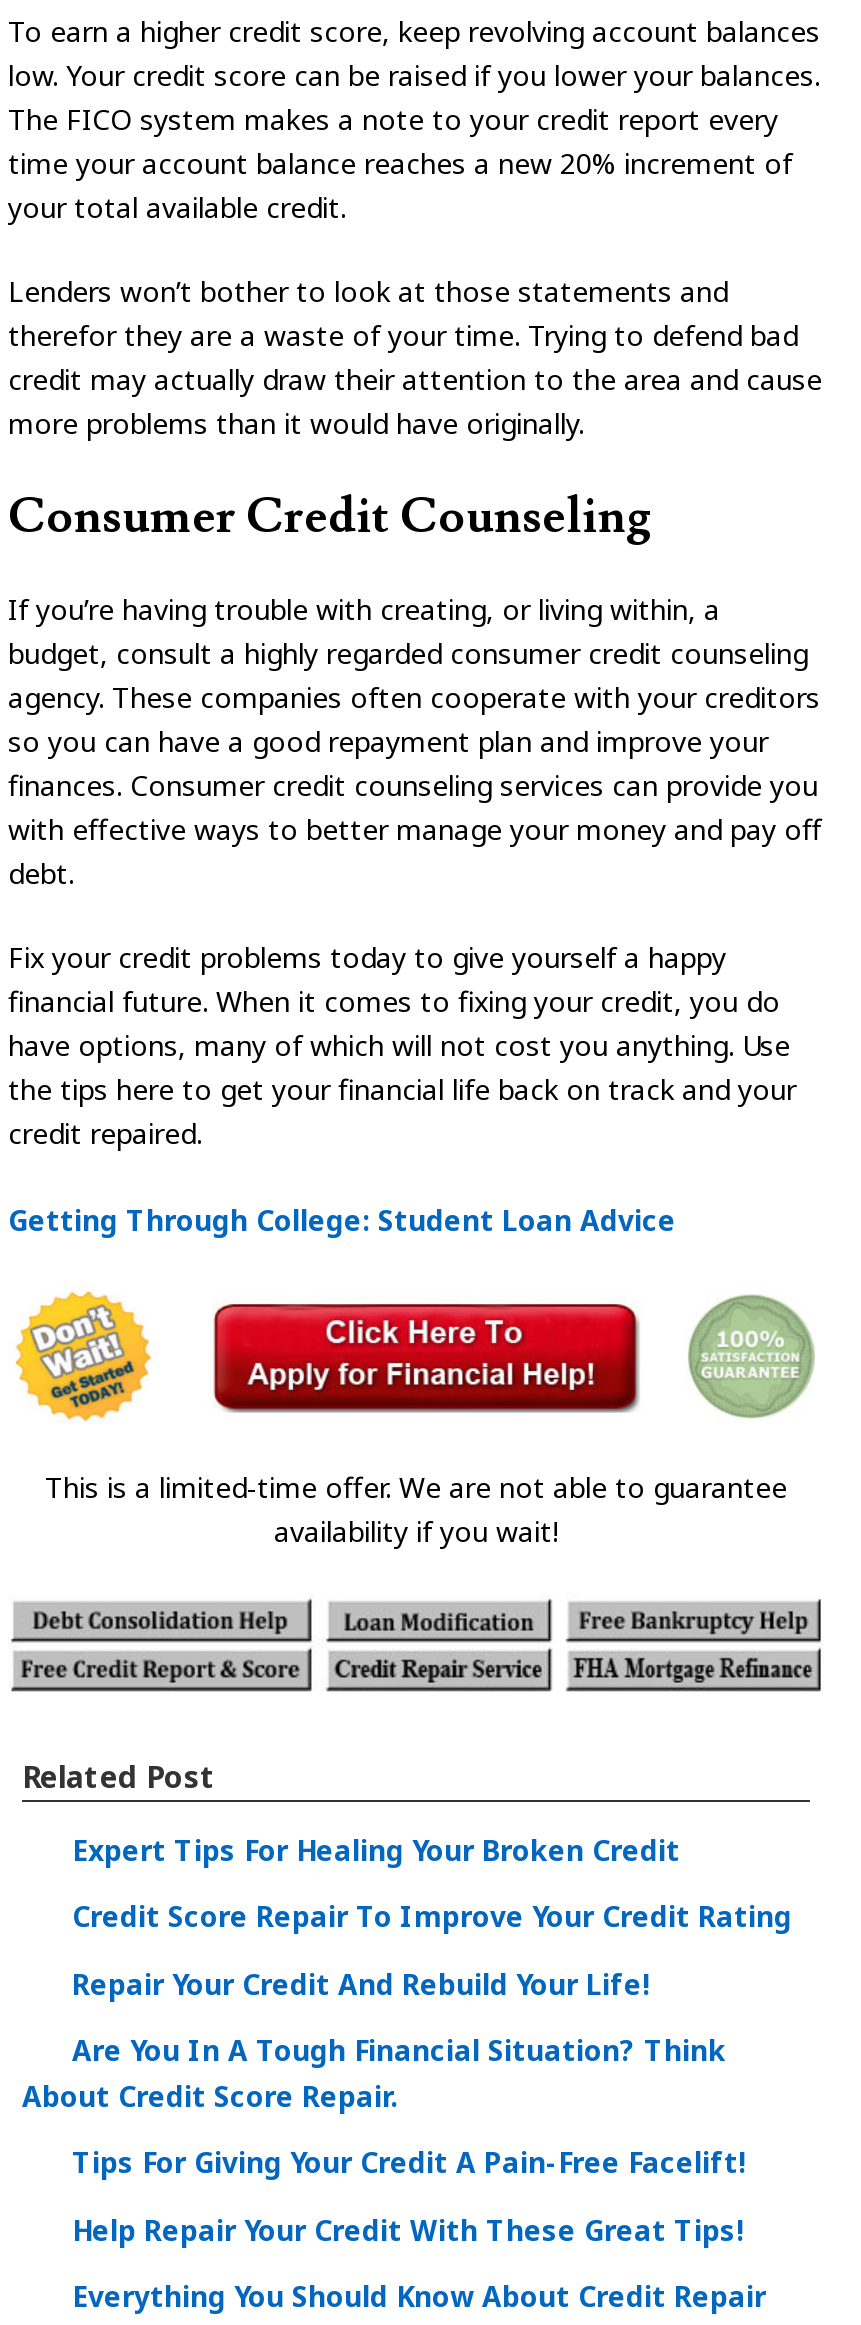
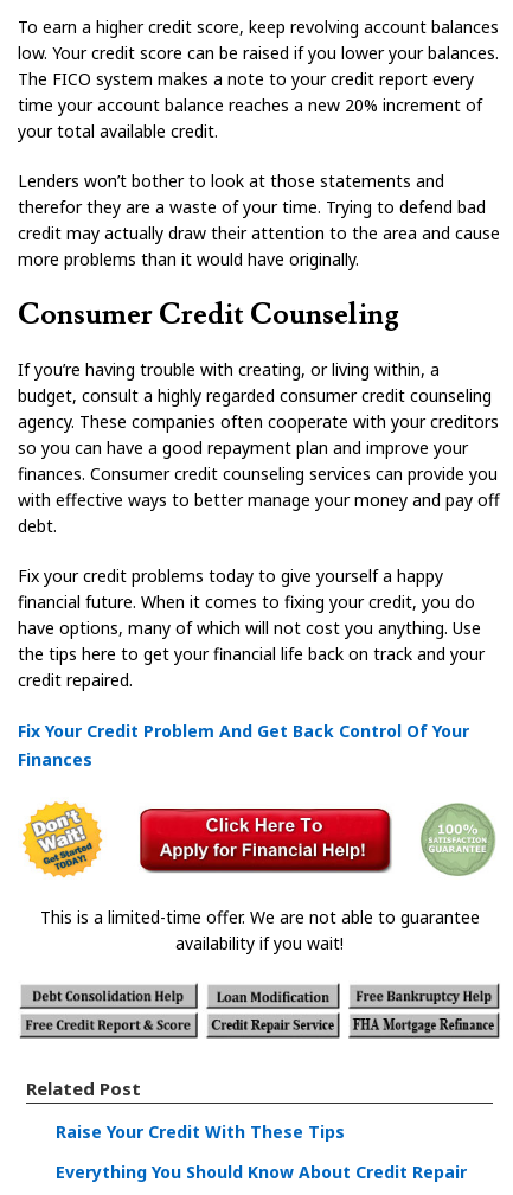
[8,1201,676,1239] Getting Through College: Student Loan Advice -> [18,720,469,770] Fix Your Credit Problem And Get Back Control Of Your | Finances
moved [12,1286,787,1796] -> [20,798,479,1101]: [image] | This is a limited-time offer. We are not able to guarantee | availability if you wait! | Related Post
[22,1831,792,2248] Expert Tips For Healing Your Broken Credit | Credit Score Repair To Improve Your Credit Rating | Repair Your Credit And Rebuild Your Life! | Are You In A Tough Financial Situation? Think | About Credit Score Repair. | Tips For Giving Your Credit A Pain-Free Facelift! | Help Repair Your Credit With These Great Tips! -> [56,1121,345,1144] Raise Your Credit With These Tips

